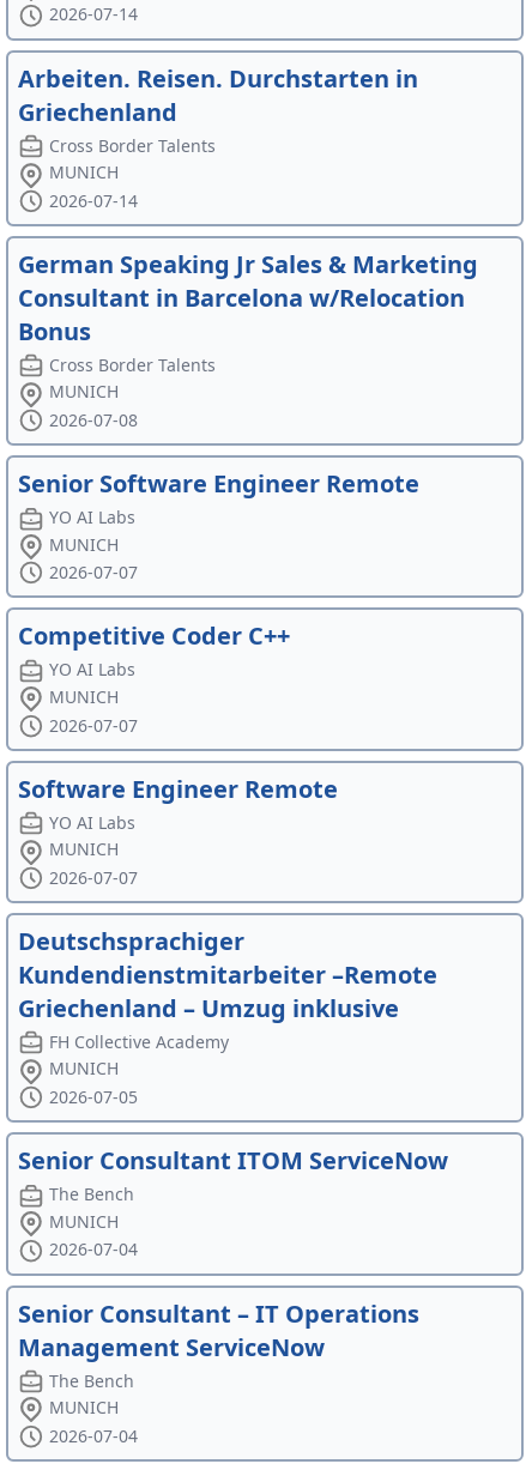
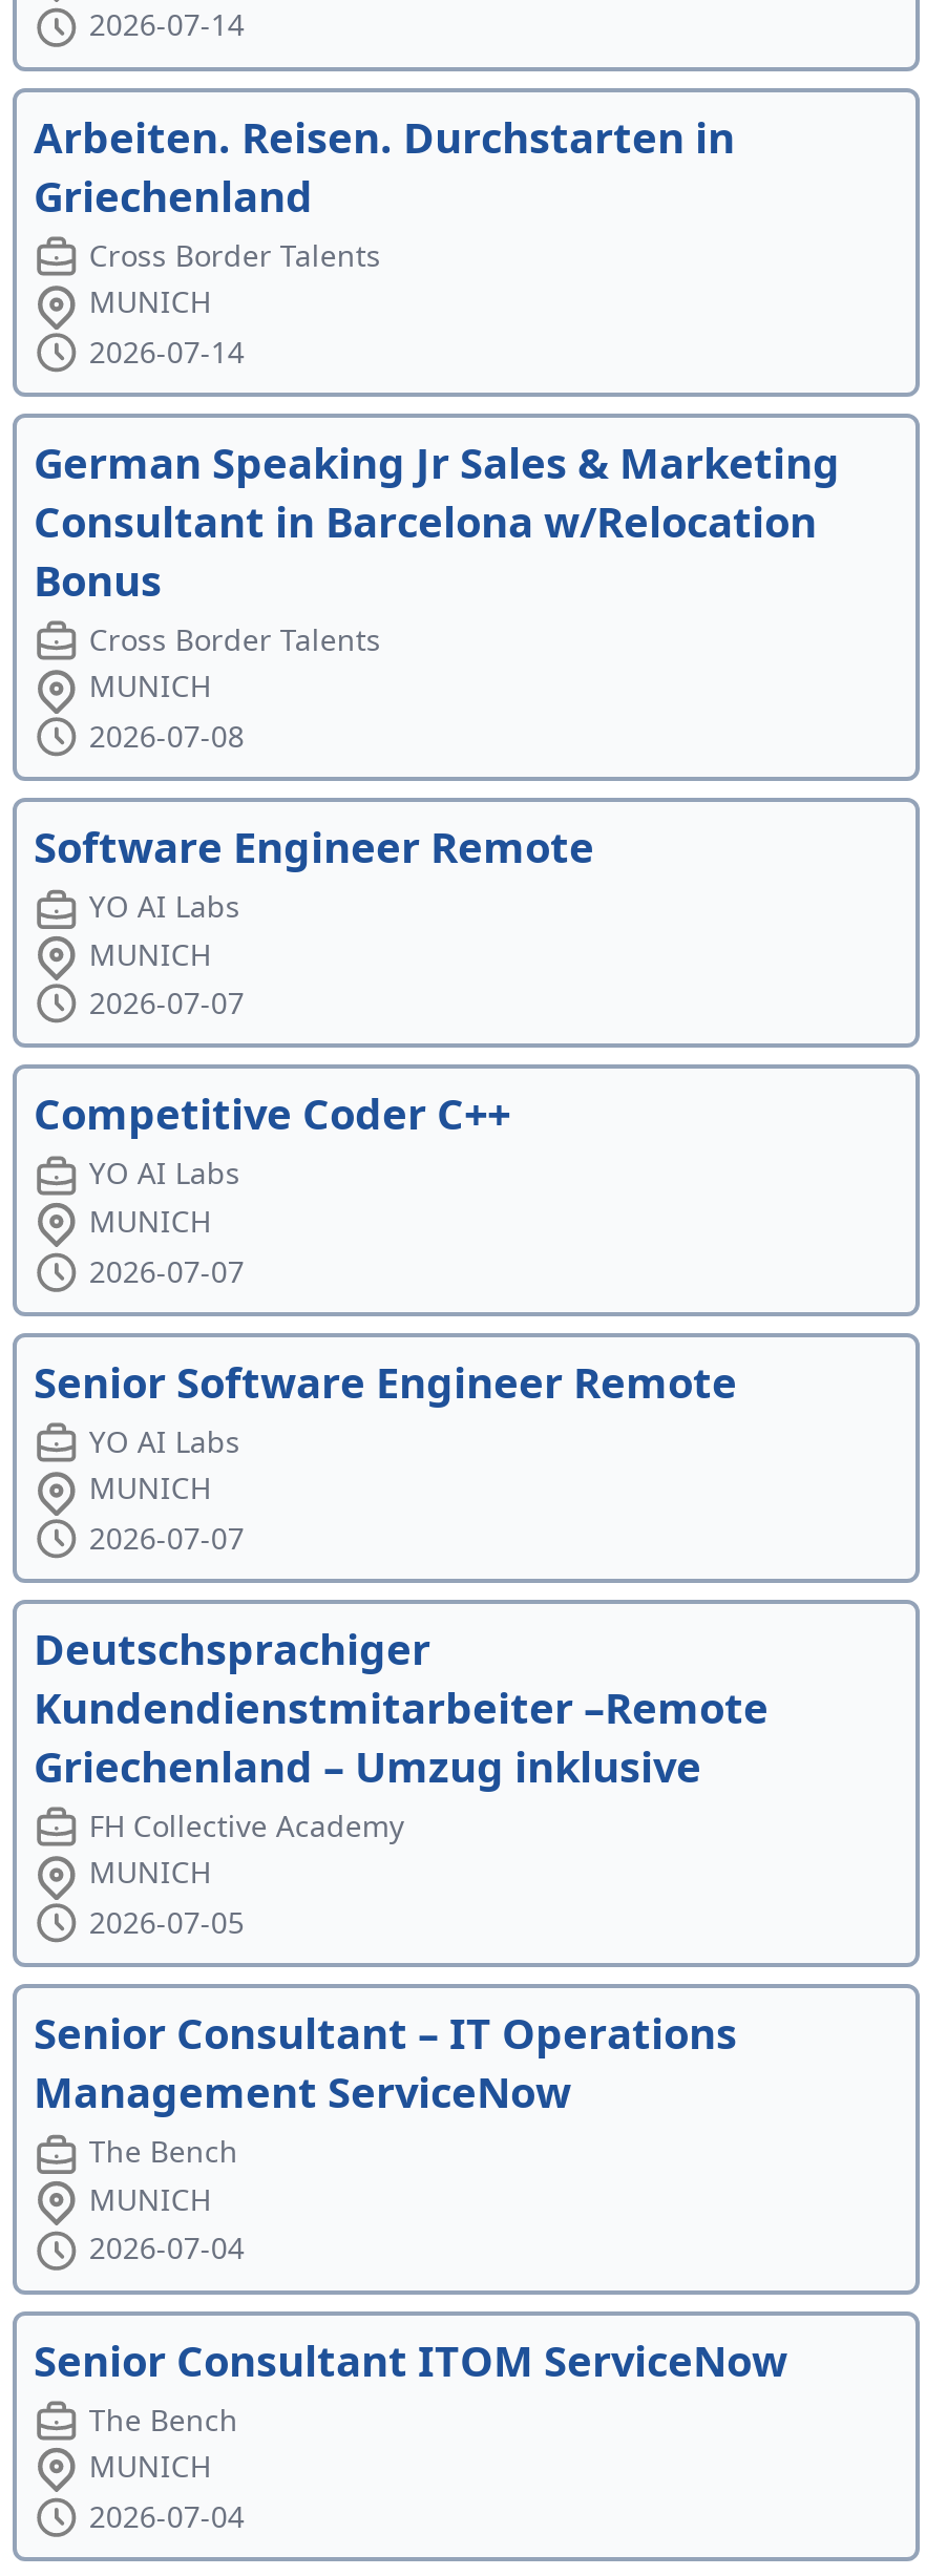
moved [18,467,419,500] -> [34,1354,737,1410]: Senior Software Engineer Remote
moved [18,772,338,805] -> [34,819,594,876]: Software Engineer Remote
moved [18,1144,448,1177] -> [34,2331,787,2388]: Senior Consultant ITOM ServiceNow
moved [50,1183,138,1261] -> [89,2131,244,2268]: The Bench | MUNICH | 2026-07-04
moved [18,1297,419,1363] -> [34,2005,737,2121]: Senior Consultant – IT Operations | Management ServiceNow

